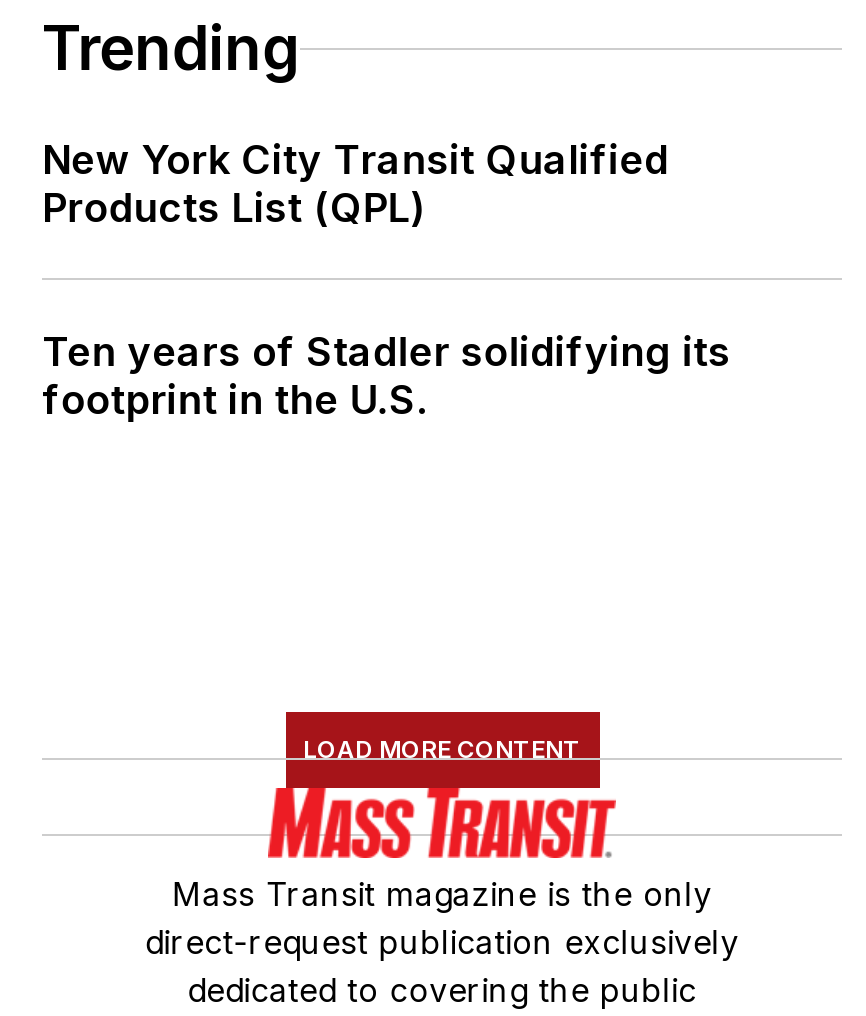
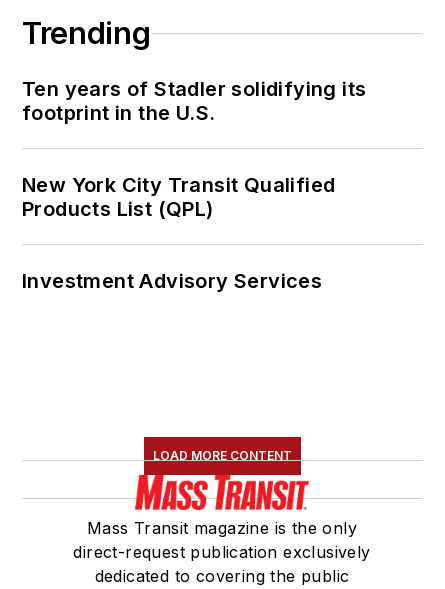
moved [42,137,669,233] -> [22,173,335,221]: New York City Transit Qualified | Products List (QPL)
moved [42,329,731,425] -> [22,77,366,125]: Ten years of Stadler solidifying its | footprint in the U.S.
none -> [22,269,322,293] Investment Advisory Services

